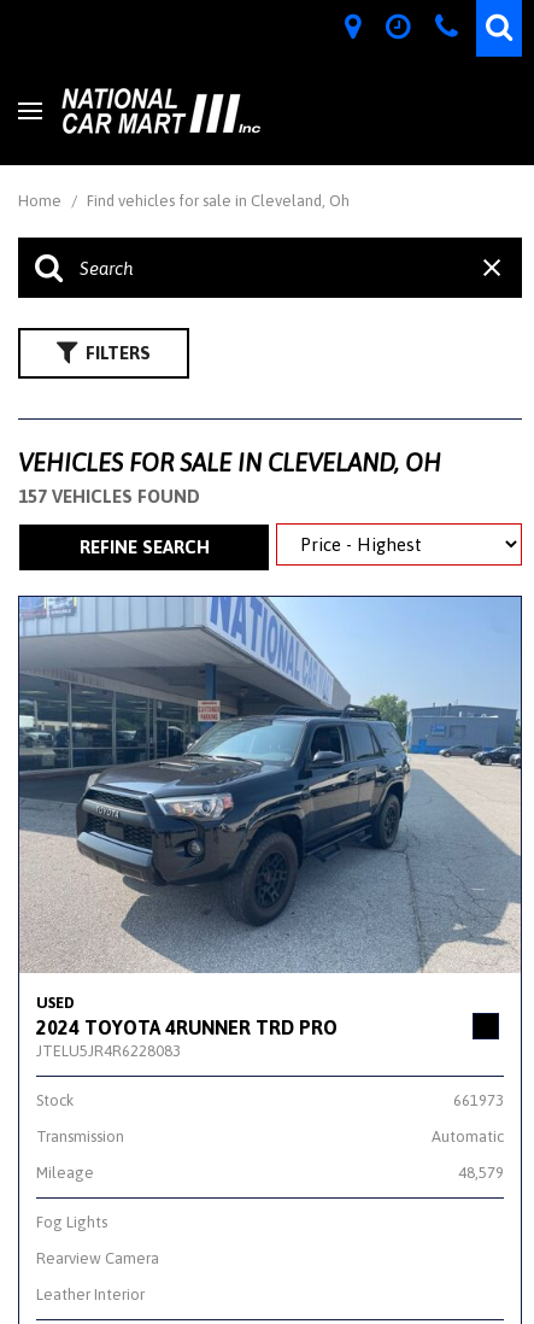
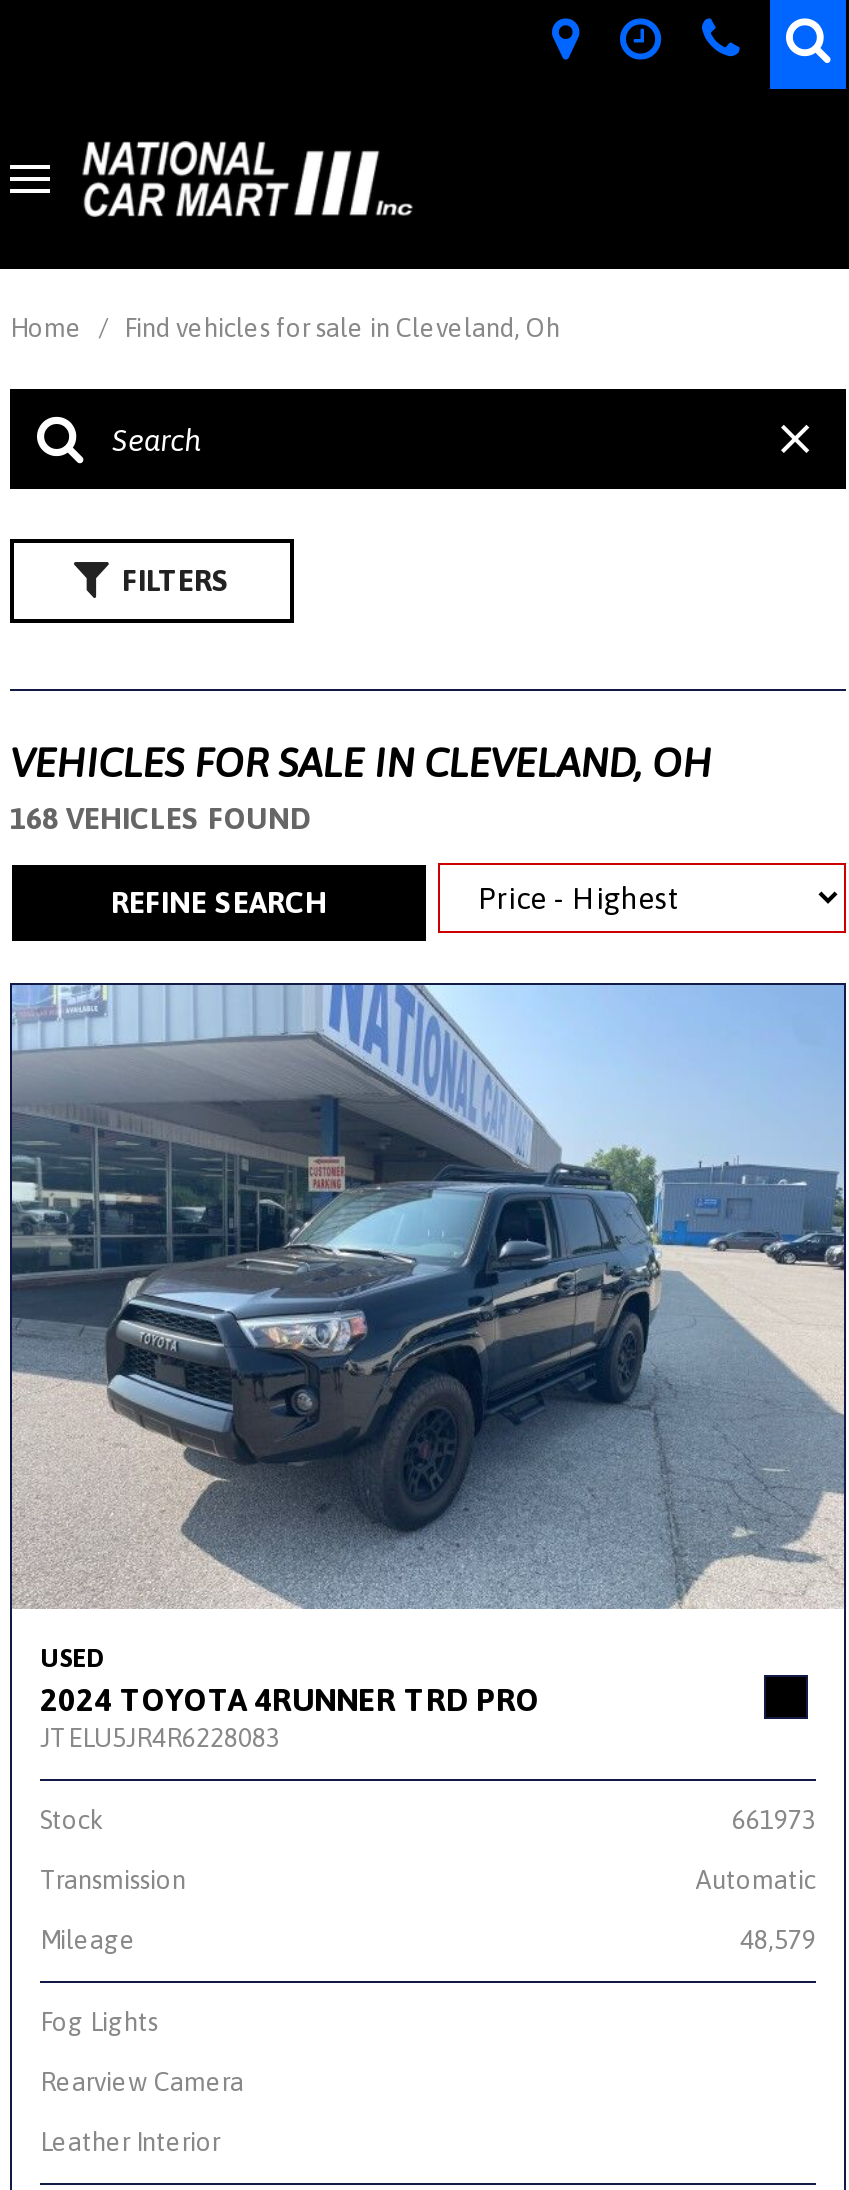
[18,486,200,506] 157 VEHICLES FOUND -> [10,801,312,835] 168 VEHICLES FOUND

